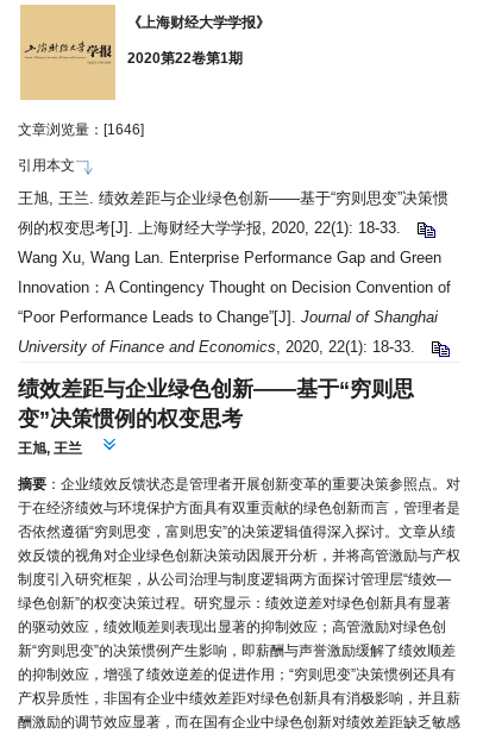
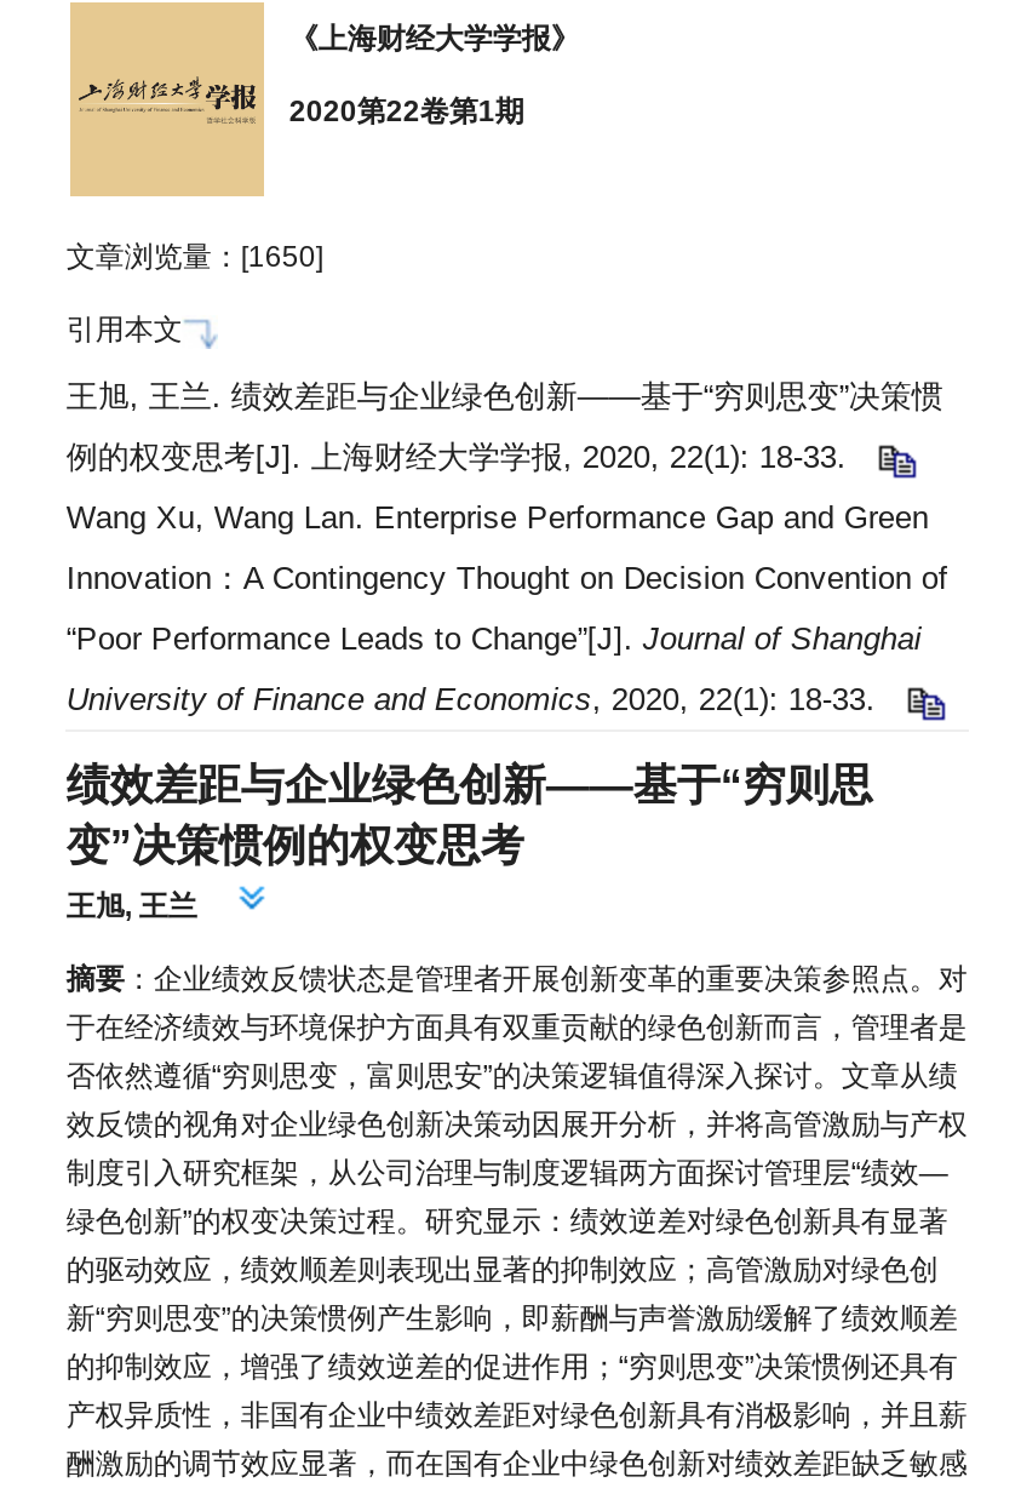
[18,121,144,138] 文章浏览量：[1646] -> [66,240,323,274] 文章浏览量：[1650]

